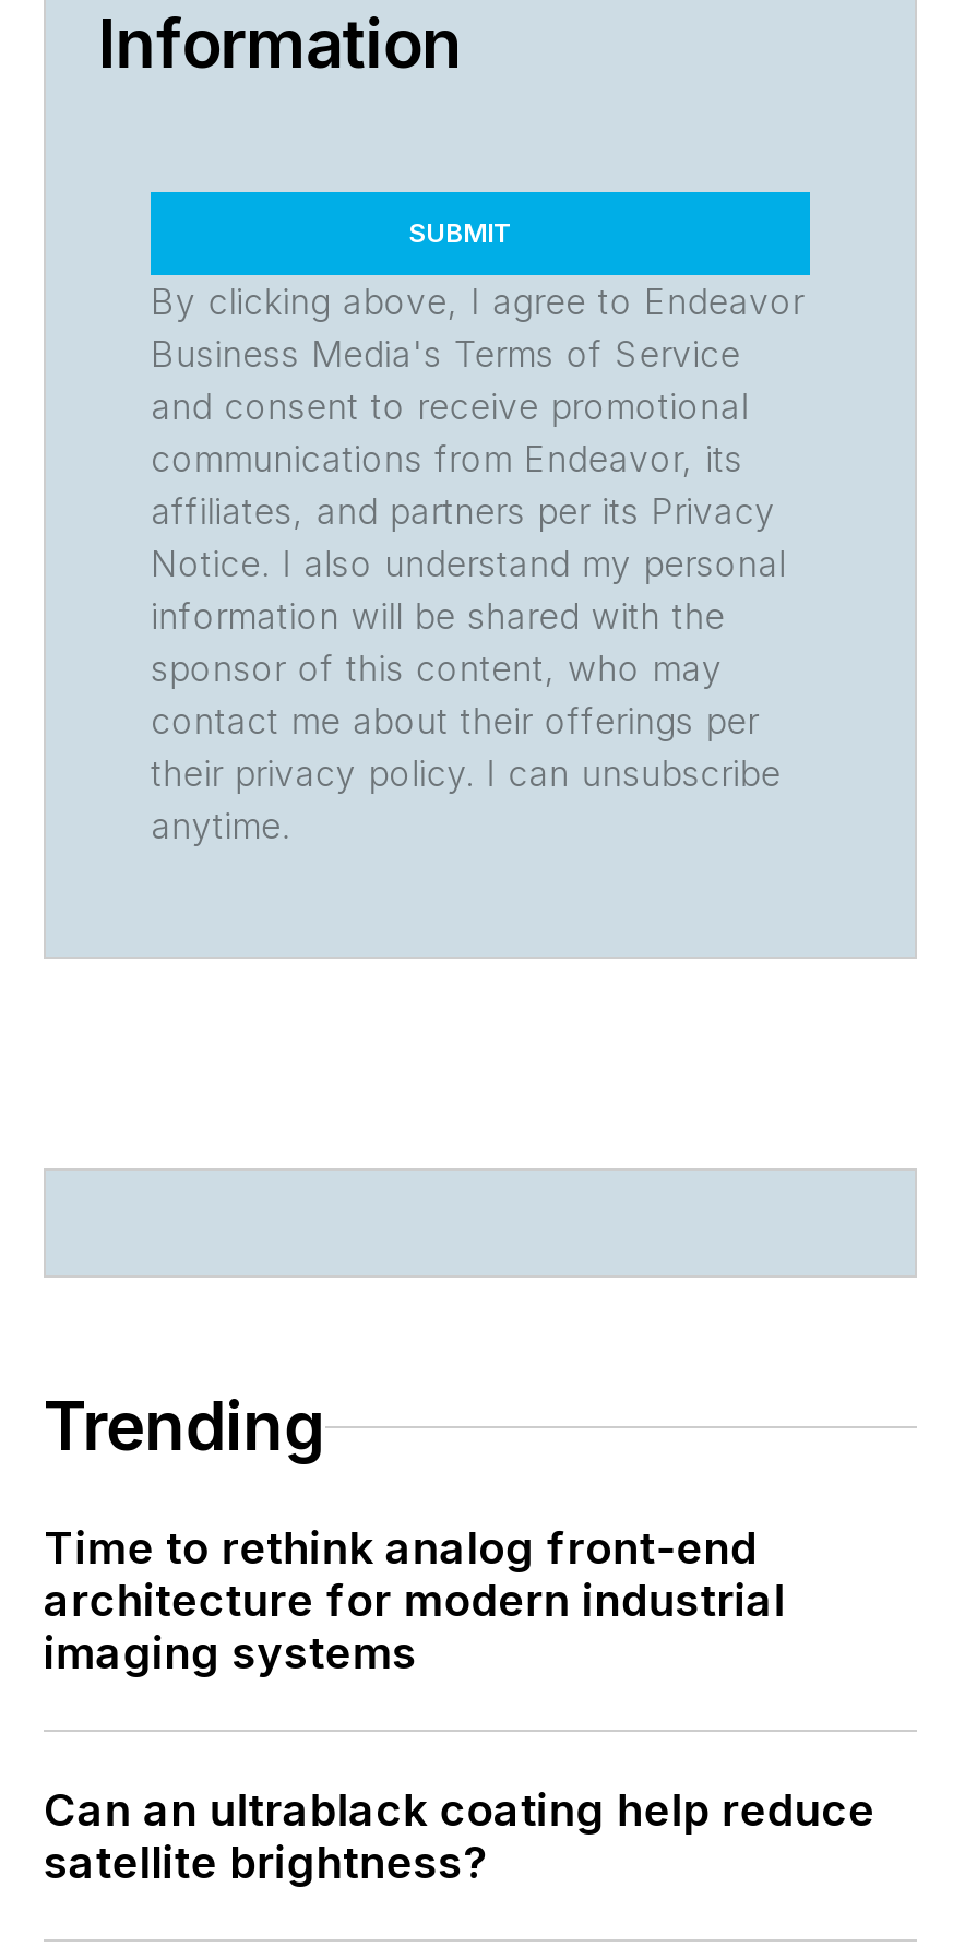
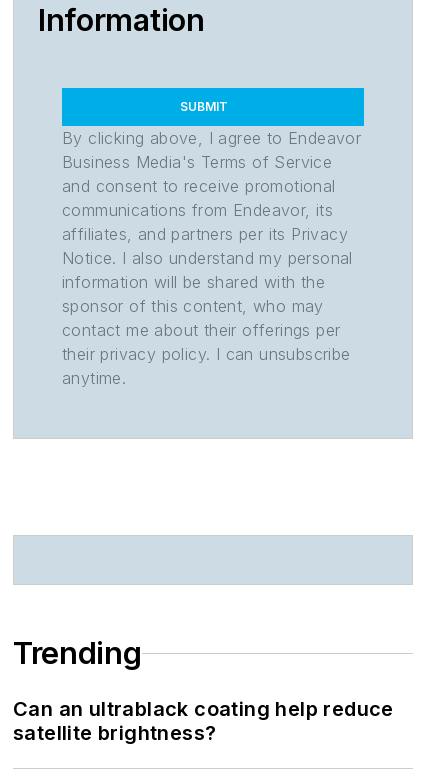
[44,1523,785,1680] Time to rethink analog front-end | architecture for modern industrial | imaging systems -> none

